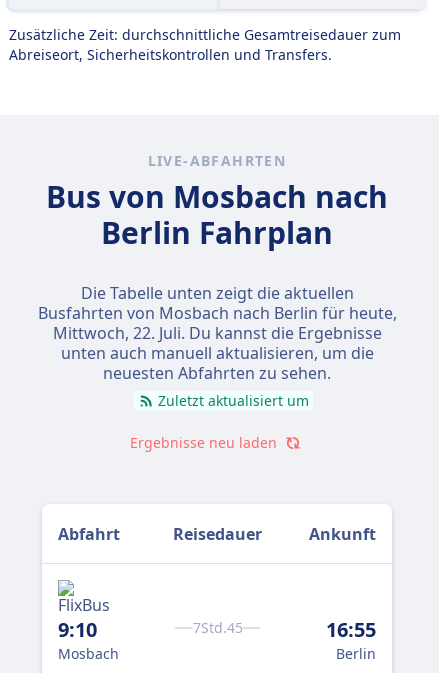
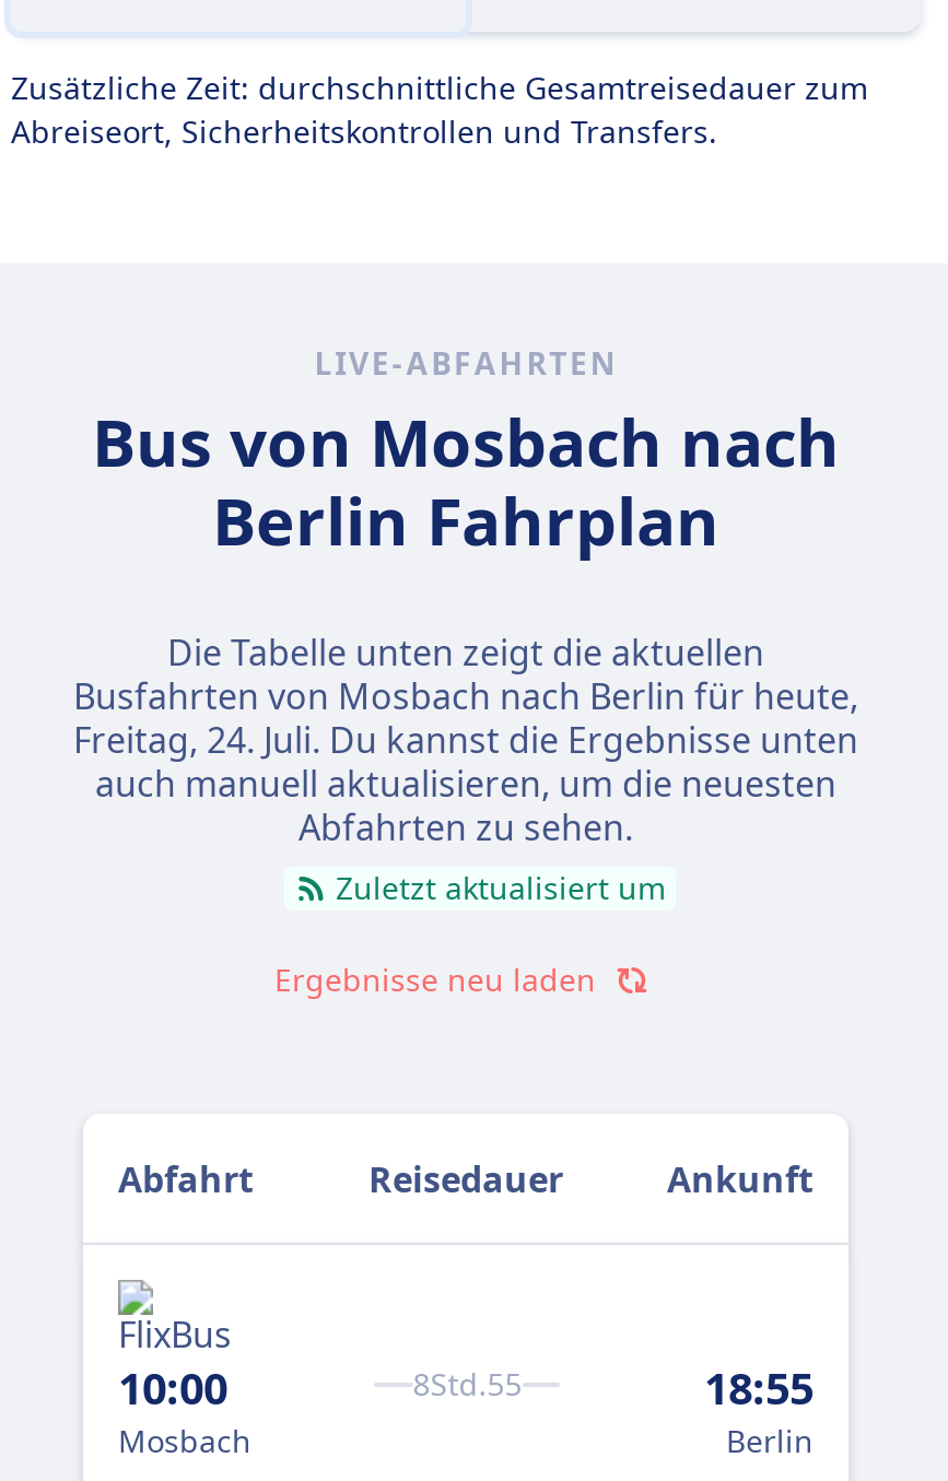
[52,322,381,384] Mittwoch, 22. Juli. Du kannst die Ergebnisse | unten auch manuell aktualisieren, um die | neuesten Abfahrten zu sehen. -> [73,716,858,851] Freitag, 24. Juli. Du kannst die Ergebnisse unten | auch manuell aktualisieren, um die neuesten | Abfahrten zu sehen.
[58,616,97,643] 9:10 -> [118,1359,227,1418] 10:00
[193,616,376,643] 7Std.45 | 16:55 -> [413,1359,814,1418] 8Std.55 | 18:55

